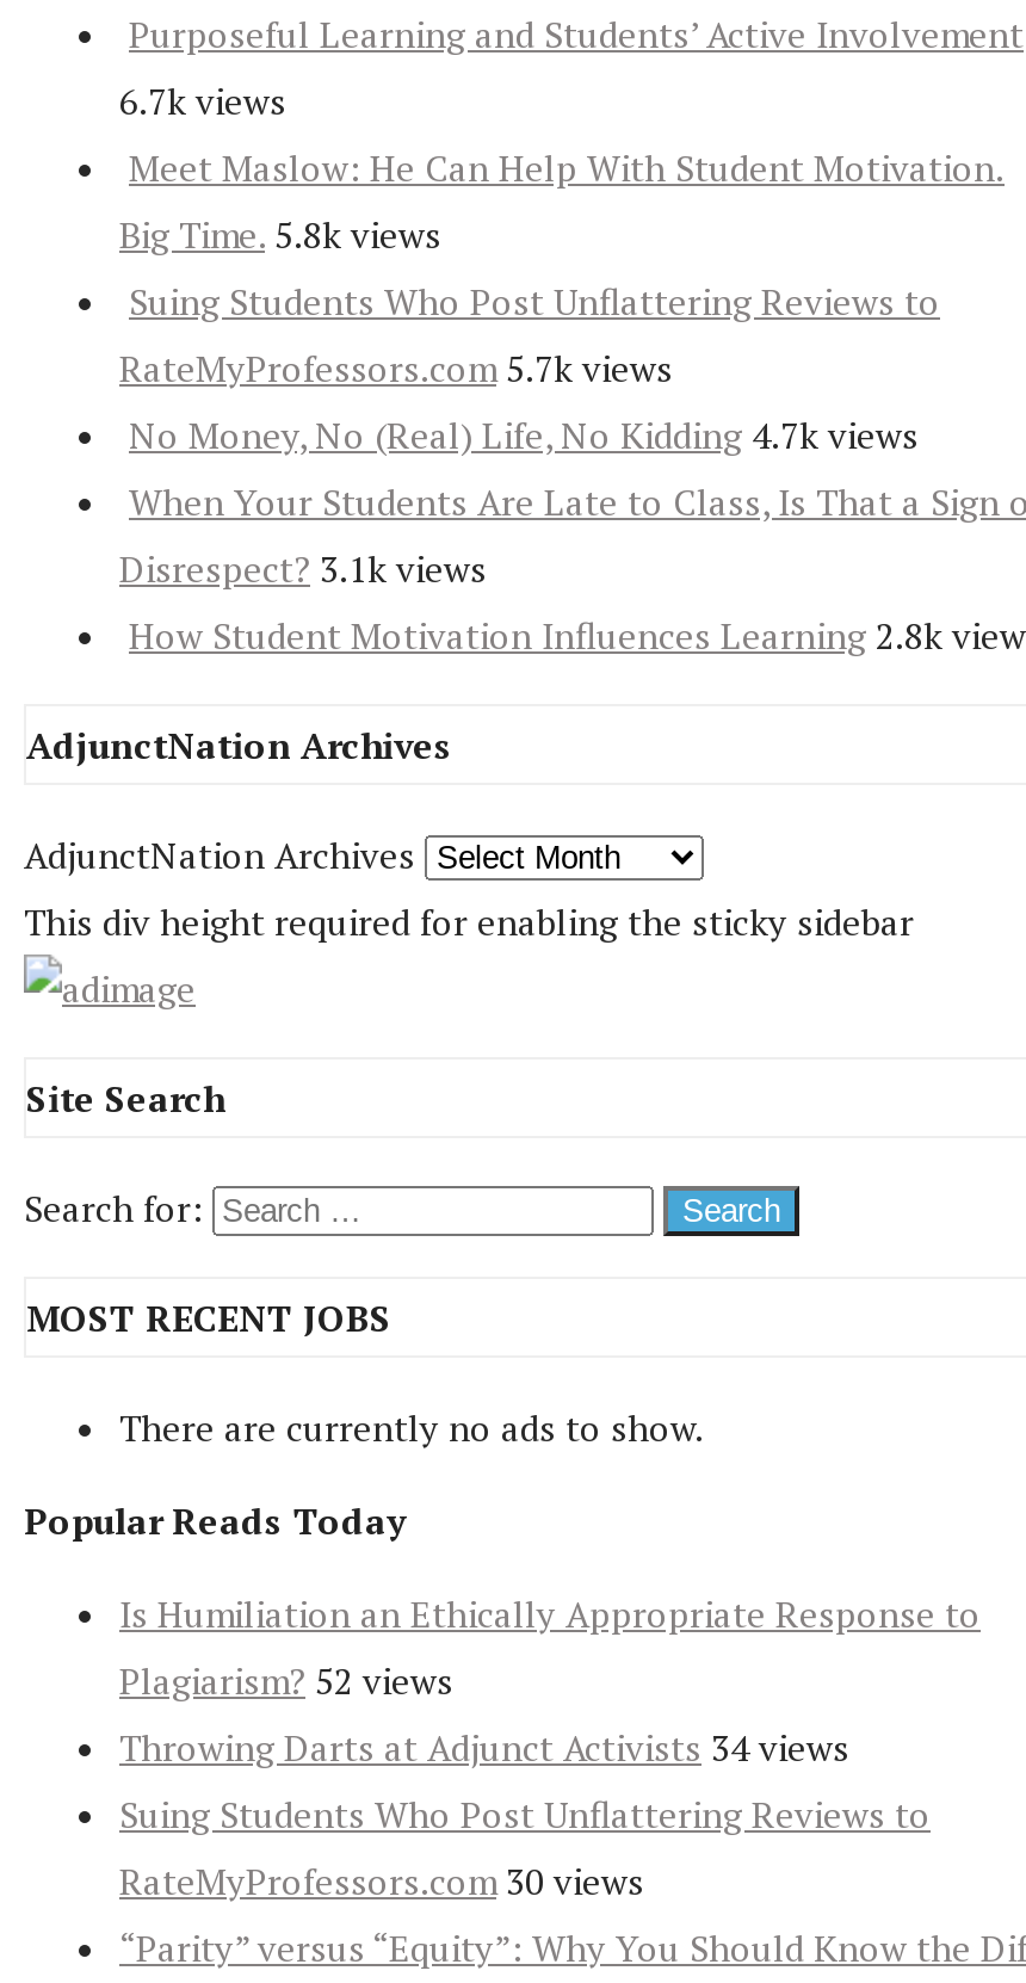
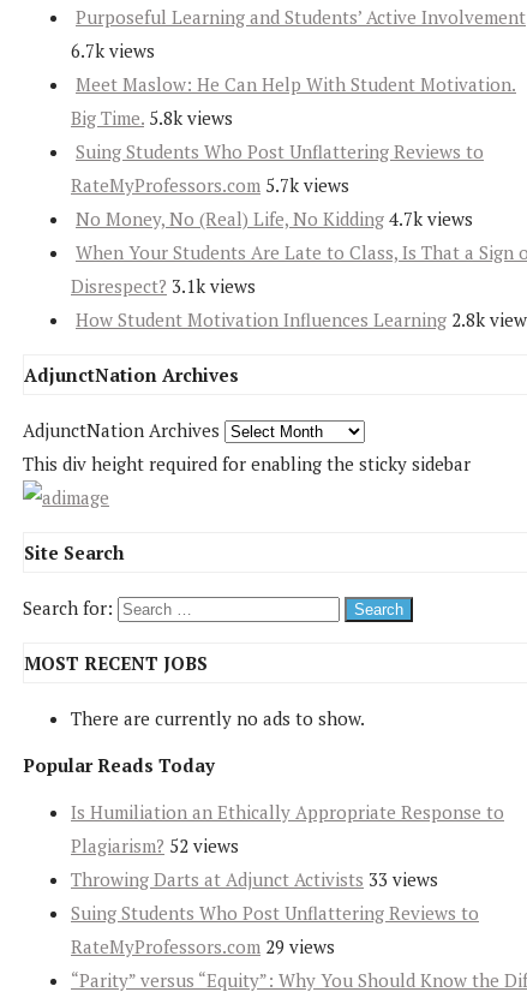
[119,1724,849,1772] Throwing Darts at Adjunct Activists 34 views -> [71,868,438,892] Throwing Darts at Adjunct Activists 33 views
[119,1857,644,1905] RateMyProfessors.com 30 views -> [71,935,335,959] RateMyProfessors.com 29 views

